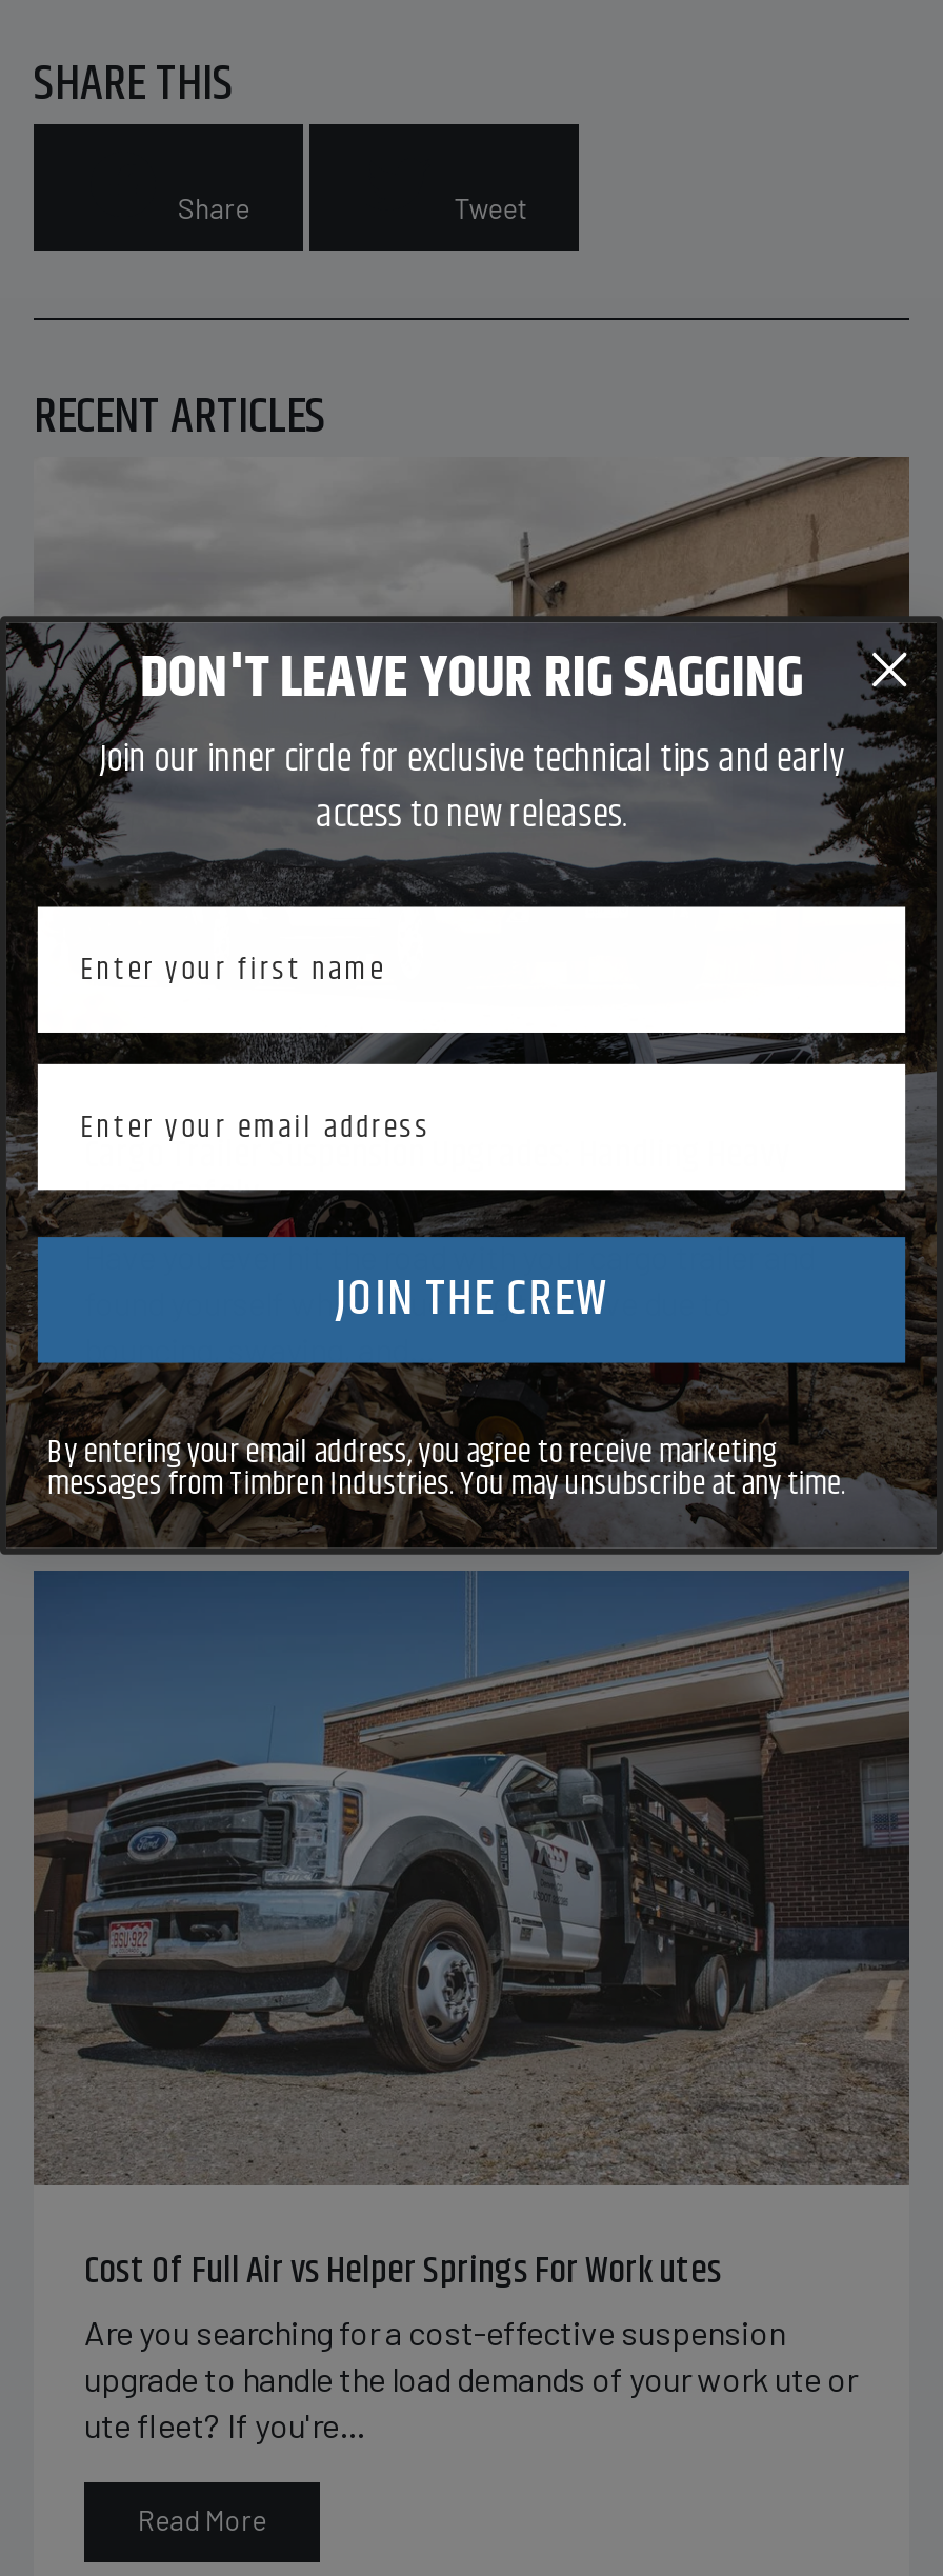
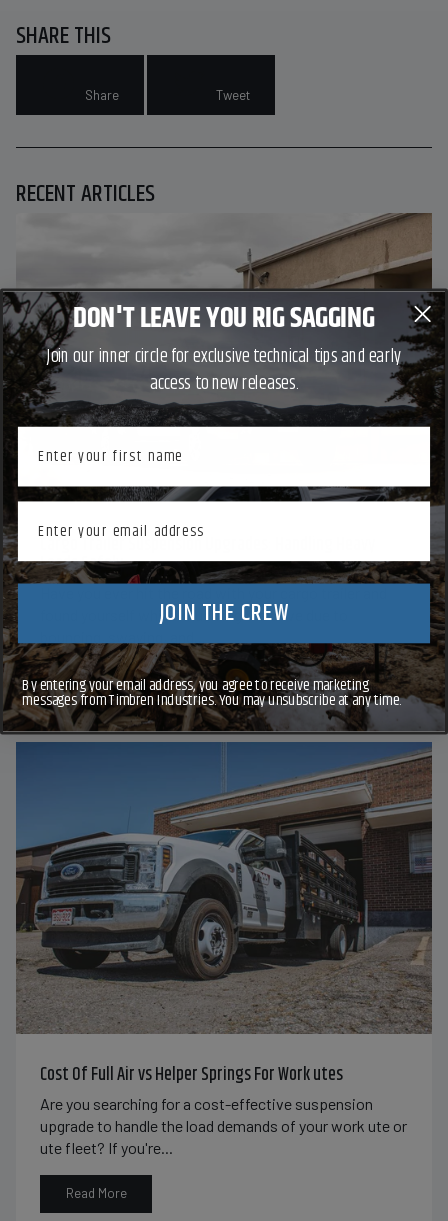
[140,634,803,723] DON'T LEAVE YOUR RIG SAGGING -> [73,297,375,340] DON'T LEAVE YOU RIG SAGGING

